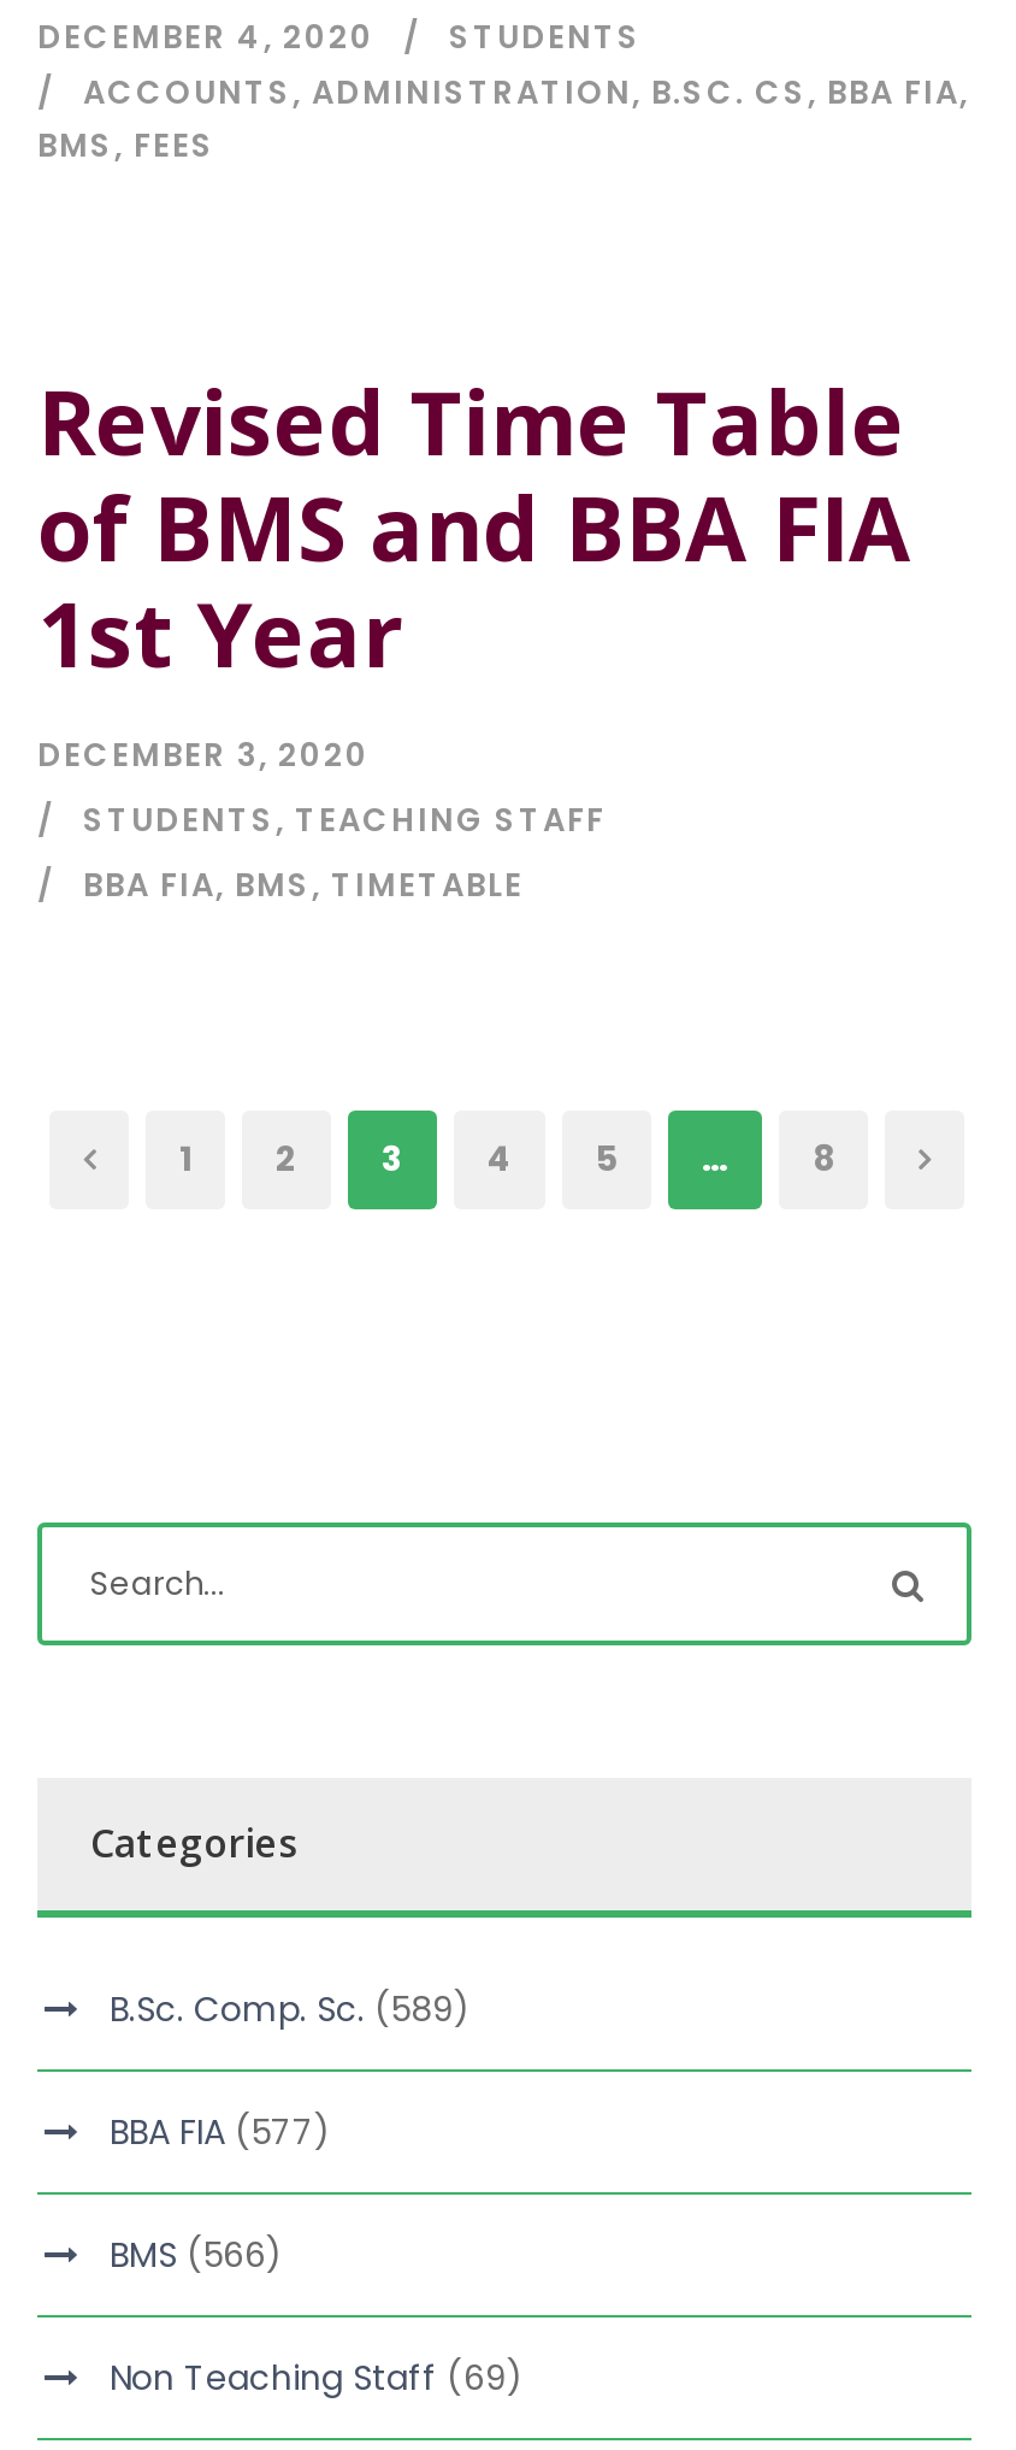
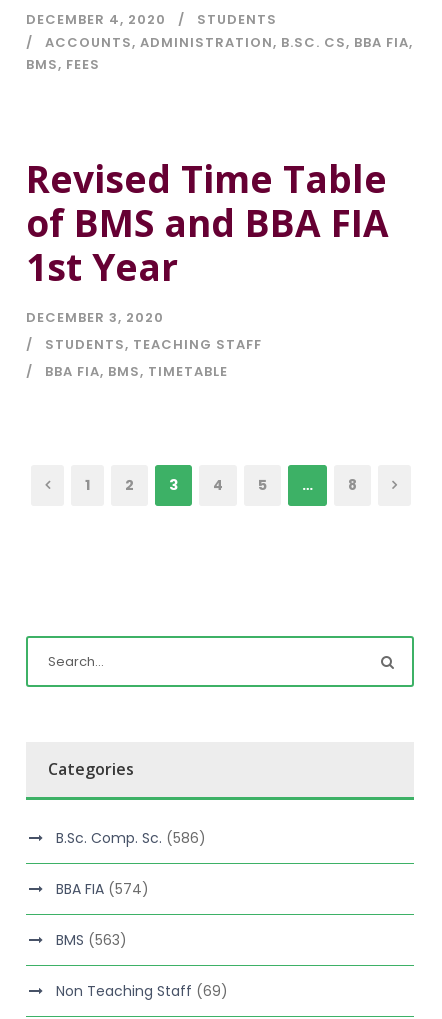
[110,1986,471,2034] B.Sc. Comp. Sc. (589) -> [56,828,206,848] B.Sc. Comp. Sc. (586)
[110,2108,331,2157] BBA FIA (577) -> [56,879,149,899] BBA FIA (574)
[110,2231,283,2279] BMS (566) -> [56,930,127,950] BMS (563)

